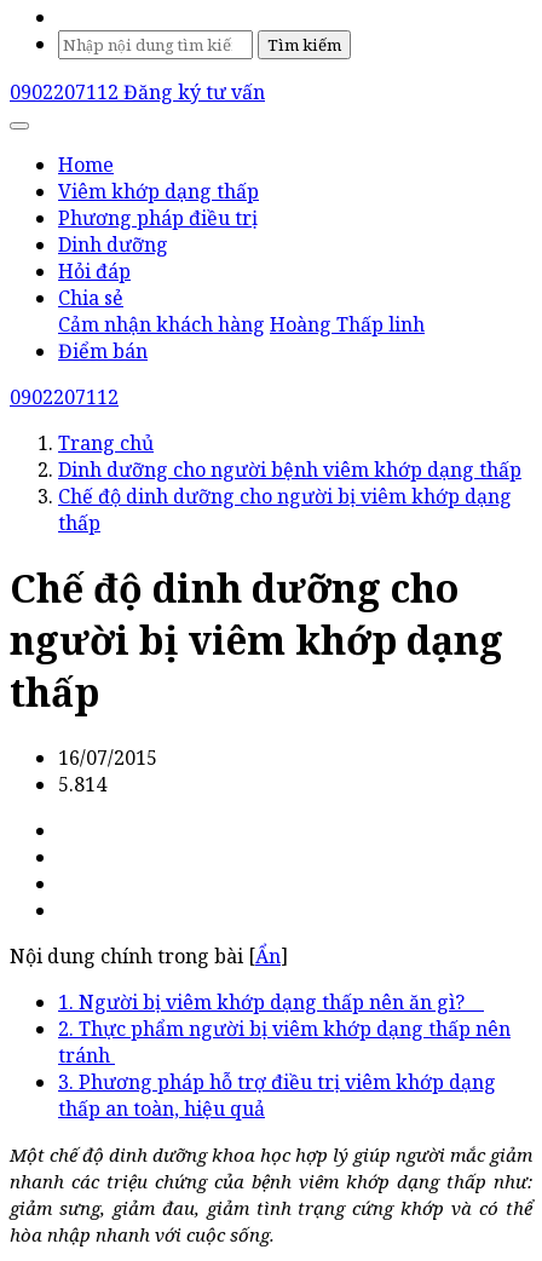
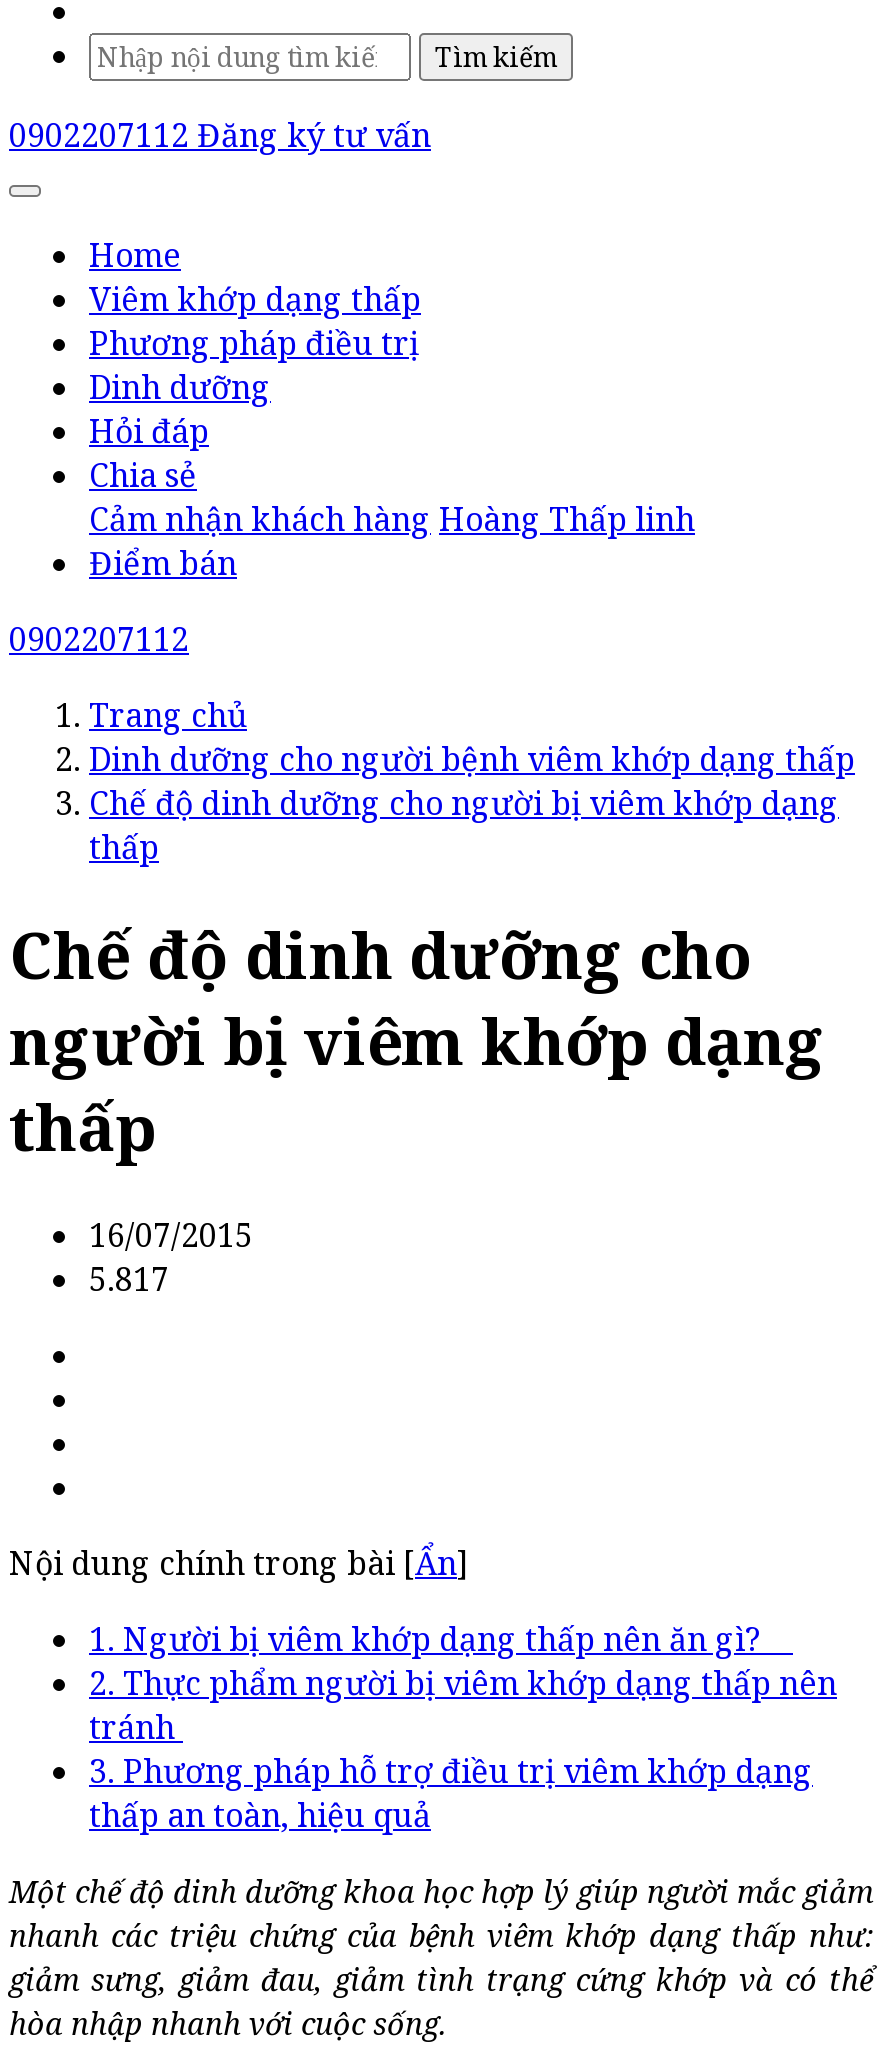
[58,771,106,797] 5.814 -> [89,1257,169,1301] 5.817

